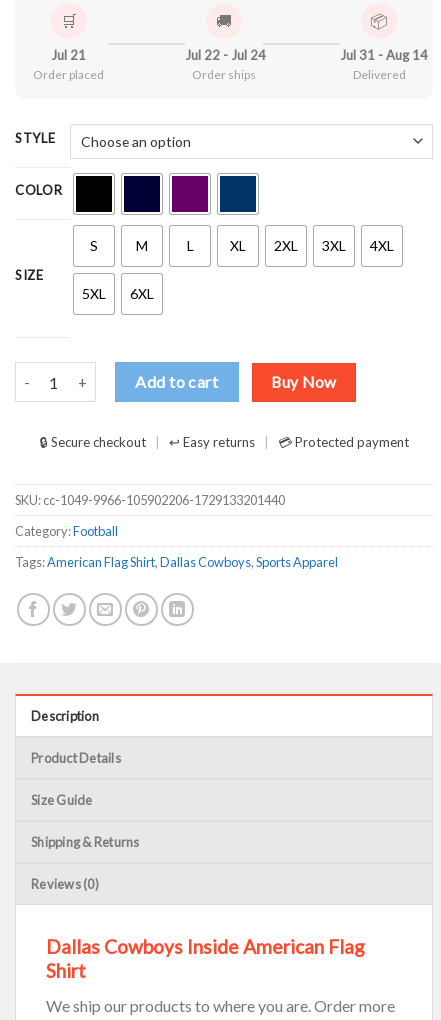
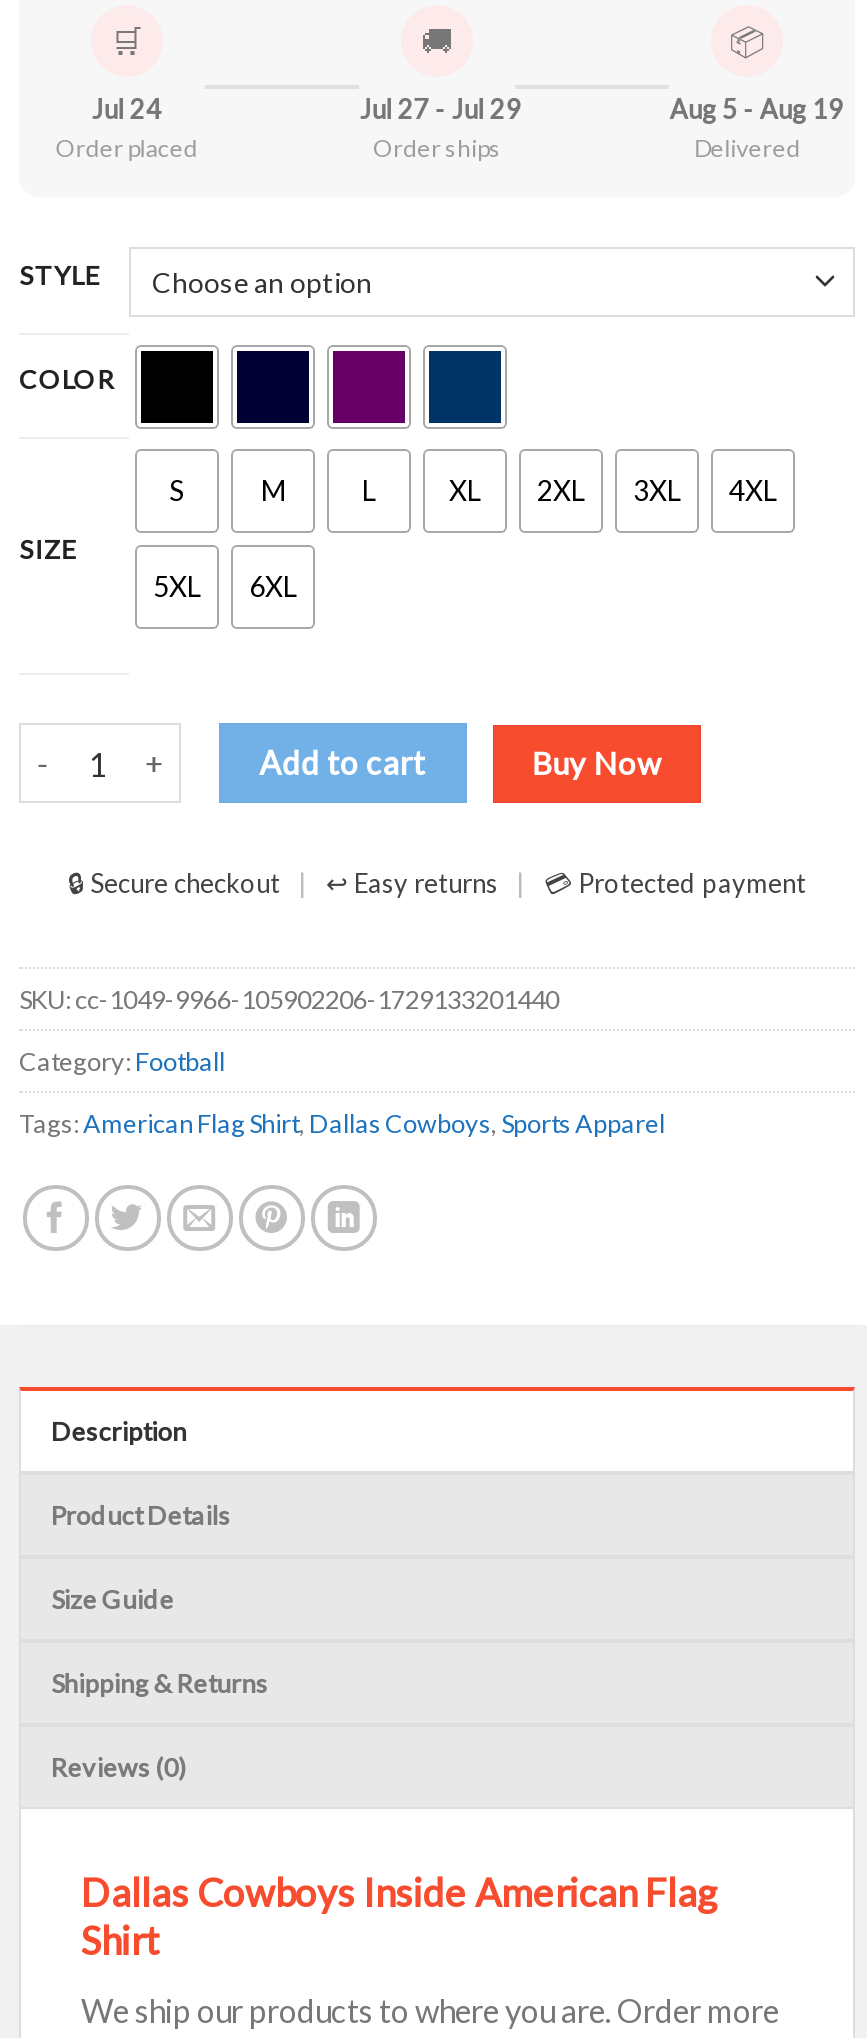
[51,47,86,63] Jul 21 -> [92,93,162,125] Jul 24
[185,47,266,63] Jul 22 - Jul 24 -> [359,93,521,125] Jul 27 - Jul 29
[340,47,428,63] Jul 31 - Aug 14 -> [670,93,844,125] Aug 5 - Aug 19

